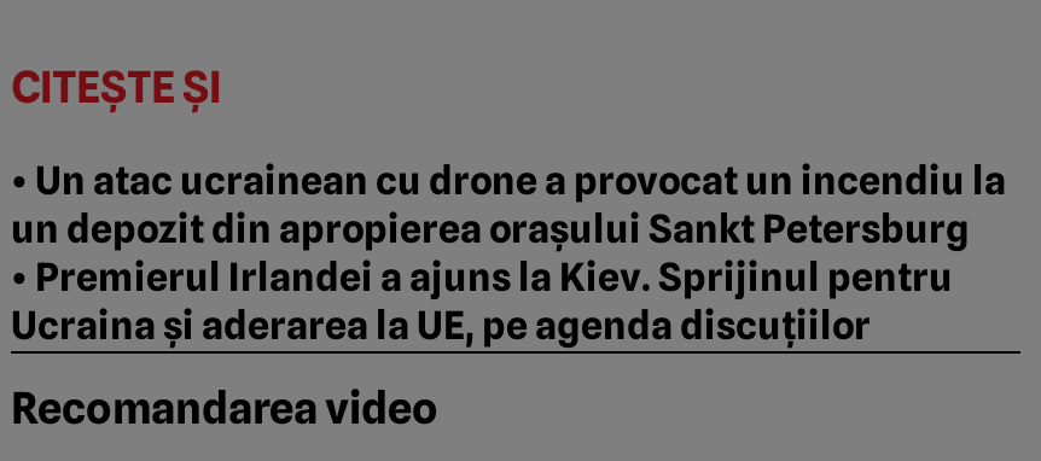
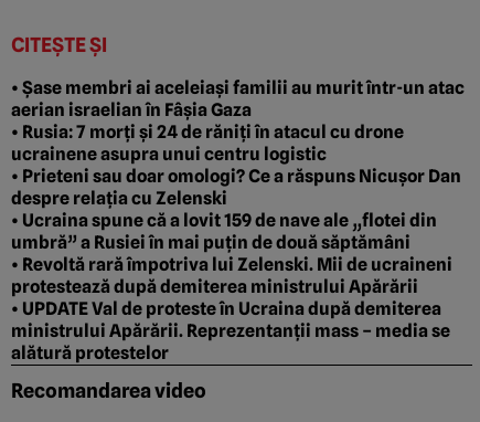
[11,157,1006,348] • Un atac ucrainean cu drone a provocat un incendiu la | un depozit din apropierea orașului Sankt Petersburg | • Premierul Irlandei a ajuns la Kiev. Sprijinul pentru | Ucraina și aderarea la UE, pe agenda discuțiilor -> [11,77,465,363] • Șase membri ai aceleiași familii au murit într-un atac | aerian israelian în Fâșia Gaza | • Rusia: 7 morți și 24 de răniți în atacul cu drone | ucrainene asupra unui centru logistic | • Prieteni sau doar omologi? Ce a răspuns Nicușor Dan | despre relația cu Zelenski | • Ucraina spune că a lovit 159 de nave ale „flotei din | umbră” a Rusiei în mai puțin de două săptămâni | • Revoltă rară împotriva lui Zelenski. Mii de ucraineni | protestează după demiterea ministrului Apărării | • UPDATE Val de proteste în Ucraina după demiterea | ministrului Apărării. Reprezentanții mass – media se | alătură protestelor

